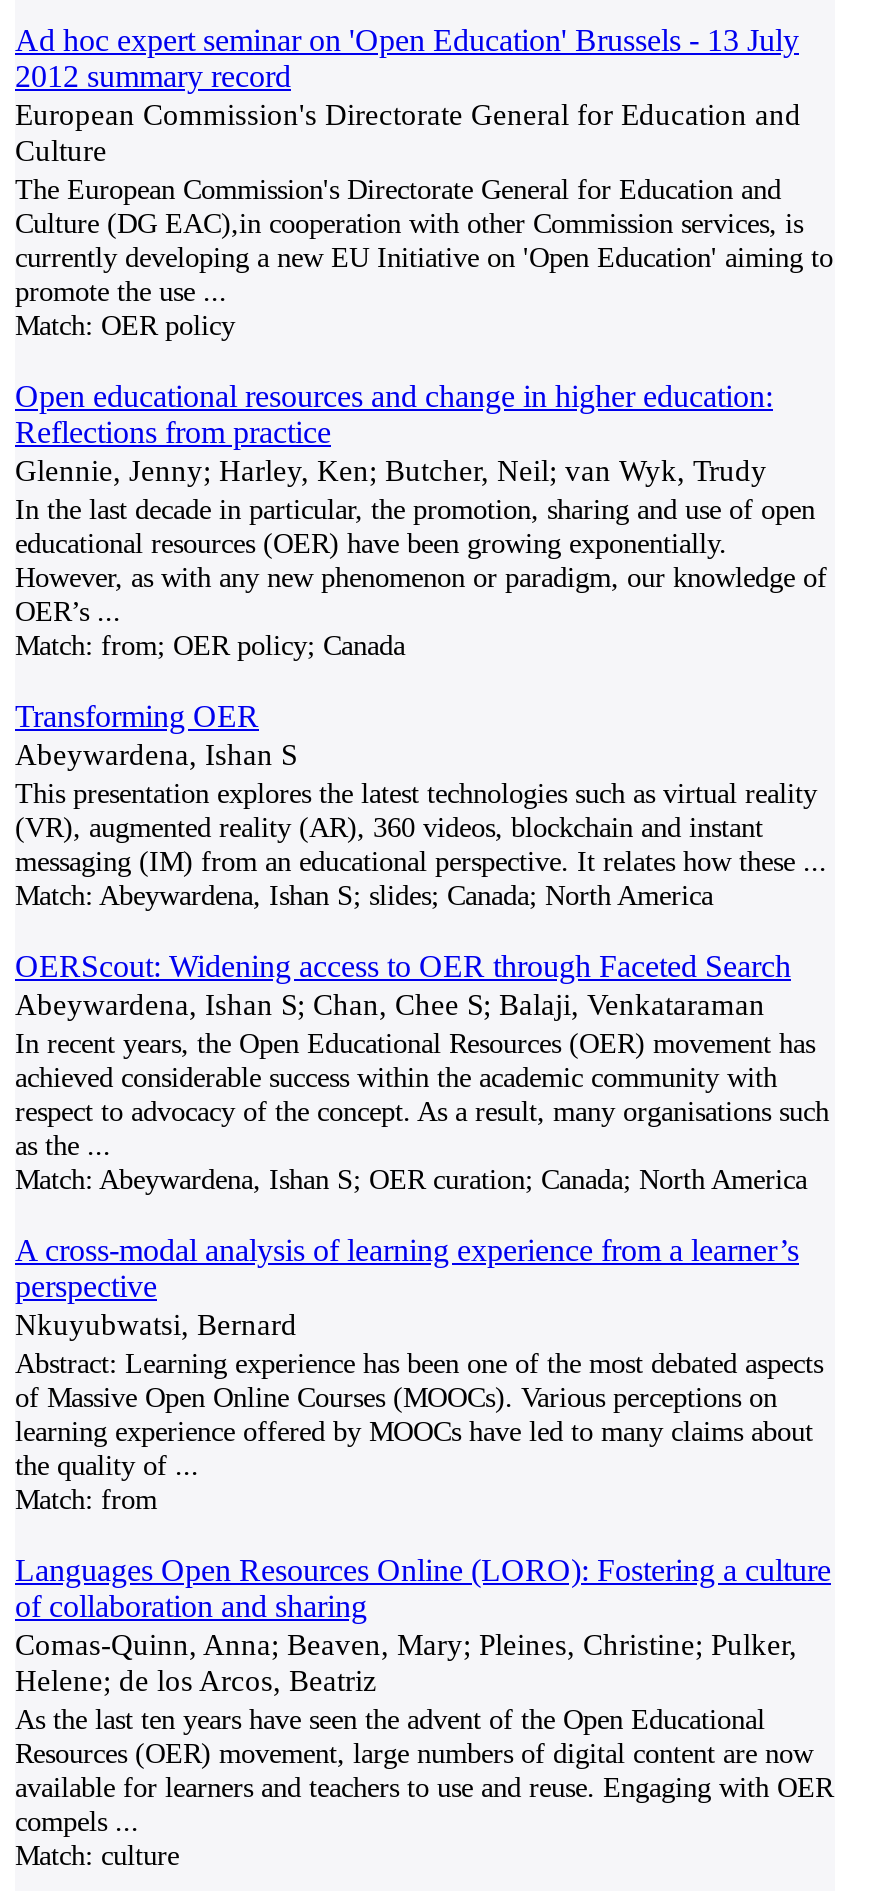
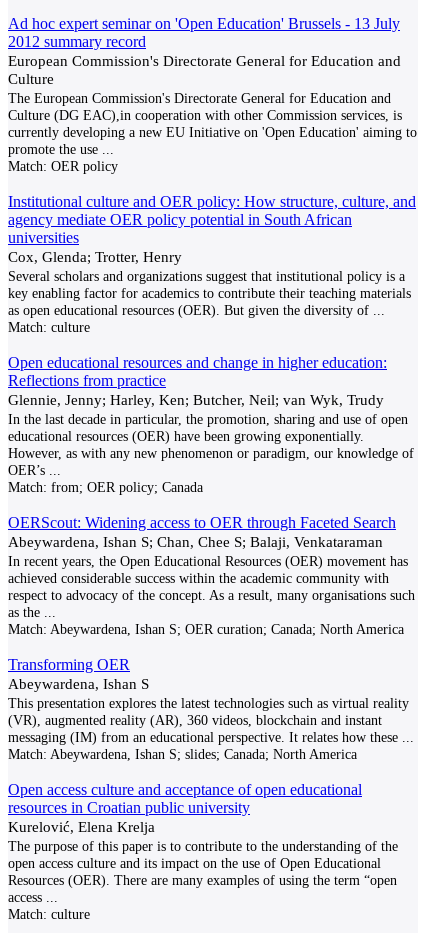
none -> [8,193,416,335] Institutional culture and OER policy: How structure, culture, and | agency mediate OER policy potential in South African | universities | Cox, Glenda; Trotter, Henry | Several scholars and organizations suggest that institutional policy is a | key enabling factor for academics to contribute their teaching materials | as open educational resources (OER). But given the diversity of... | Match: culture
moved [15,379,827,661] -> [8,354,414,495]: Open educational resources and change in higher education: | Reflections from practice | Glennie, Jenny; Harley, Ken; Butcher, Neil; van Wyk, Trudy | In the last decade in particular, the promotion, sharing and use of open | educational resources (OER) have been growing exponentially. | However, as with any new phenomenon or paradigm, our knowledge of | OER’s... | Match: from; OER policy; Canada
moved [15,699,827,911] -> [8,656,414,762]: Transforming OER | Abeywardena, Ishan S | This presentation explores the latest technologies such as virtual reality | (VR), augmented reality (AR), 360 videos, blockchain and instant | messaging (IM) from an educational perspective. It relates how these... | Match: Abeywardena, Ishan S; slides; Canada; North America
moved [15,949,829,1195] -> [8,514,415,637]: OERScout: Widening access to OER through Faceted Search | Abeywardena, Ishan S; Chan, Chee S; Balaji, Venkataraman | In recent years, the Open Educational Resources (OER) movement has | achieved considerable success within the academic community with | respect to advocacy of the concept. As a result, many organisations such | as the... | Match: Abeywardena, Ishan S; OER curation; Canada; North America
[15,1233,823,1515] A cross-modal analysis of learning experience from a learner’s | perspective | Nkuyubwatsi, Bernard | Abstract: Learning experience has been one of the most debated aspects | of Massive Open Online Courses (MOOCs). Various perceptions on | learning experience offered by MOOCs have led to many claims about | the quality of... | Match: from -> none
[15,1553,833,1837] Languages Open Resources Online (LORO): Fostering a culture | of collaboration and sharing | Comas-Quinn, Anna; Beaven, Mary; Pleines, Christine; Pulker, | Helene; de los Arcos, Beatriz | As the last ten years have seen the advent of the Open Educational | Resources (OER) movement, large numbers of digital content are now | available for learners and teachers to use and reuse. Engaging with OER | compels... -> [8,781,398,905] Open access culture and acceptance of open educational | resources in Croatian public university | Kurelović, Elena Krelja | The purpose of this paper is to contribute to the understanding of the | open access culture and its impact on the use of Open Educational | Resources (OER). There are many examples of using the term “open | access...

